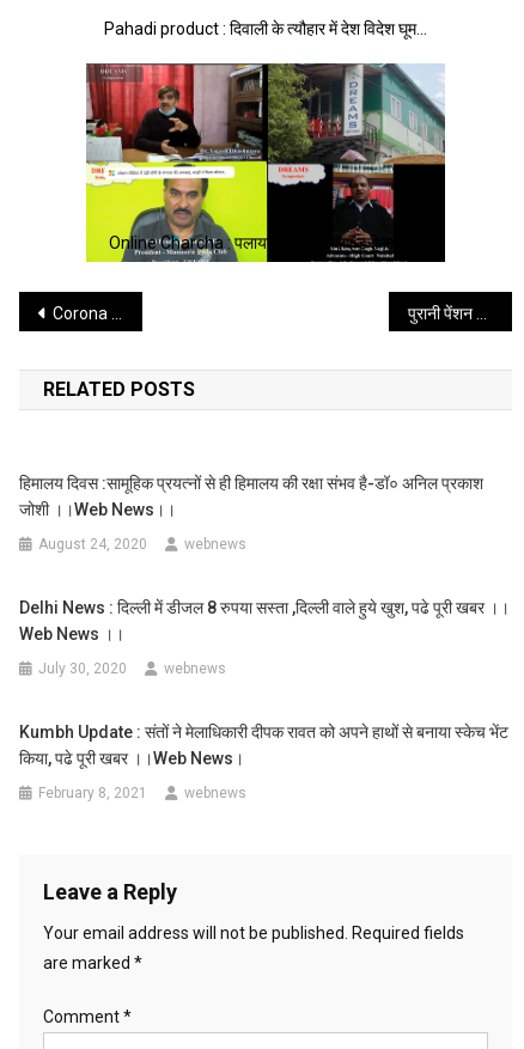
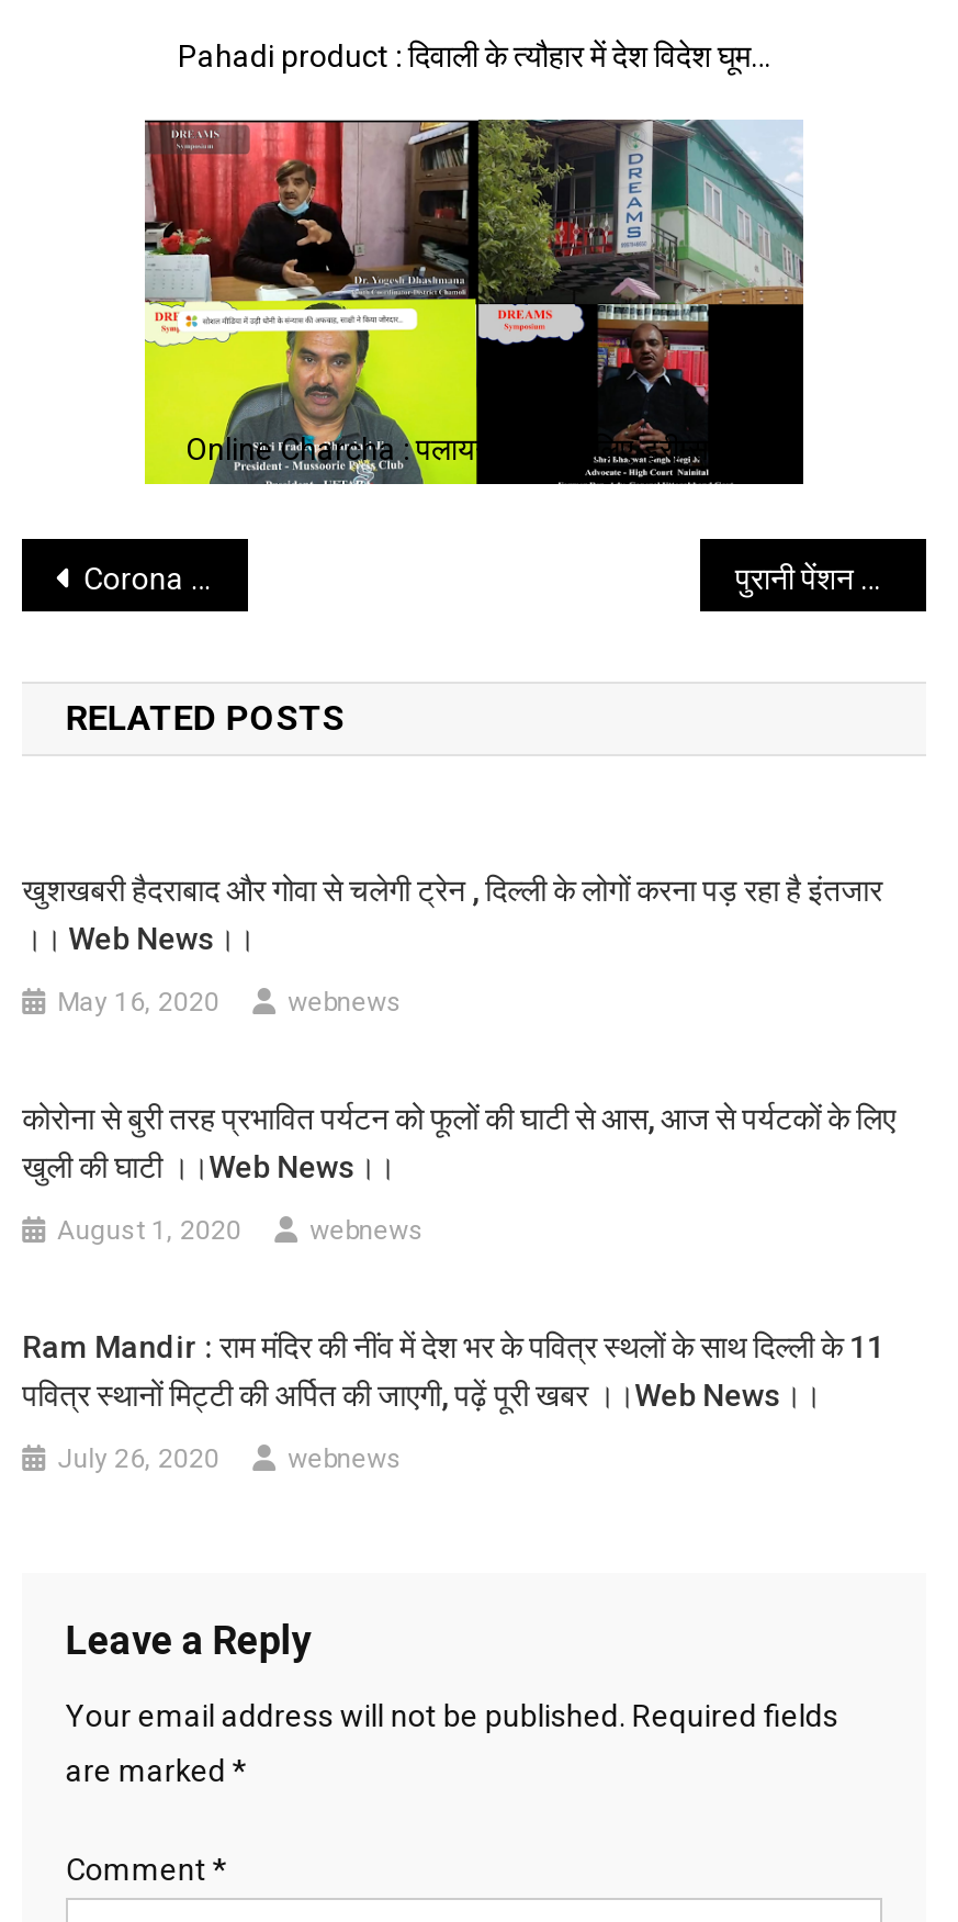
[19,473,483,519] हिमालय दिवस :सामूहिक प्रयत्नों से ही हिमालय की रक्षा संभव है-डॉ० अनिल प्रकाश | जोशी ।।web News।। -> [22,872,883,956] खुशखबरी हैदराबाद और गोवा से चलेगी ट्रेन , दिल्ली के लोगों करना पड़ रहा है इंतजार | ।। Web News।।
[38,536,147,552] August 24, 2020 -> [57,986,220,1017] May 16, 2020
[19,598,510,643] Delhi News : दिल्ली में डीजल 8 रुपया सस्ता ,दिल्ली वाले हुये खुश, पढे पूरी खबर ।। | Web News ।। -> [22,1101,896,1184] कोरोना से बुरी तरह प्रभावित पर्यटन को फूलों की घाटी से आस, आज से पर्यटकों के लिए | खुली की घाटी ।।web News।।
[38,660,127,677] July 30, 2020 -> [57,1215,242,1245] August 1, 2020
[19,722,509,768] Kumbh Update : संतों ने मेलाधिकारी दीपक रावत को अपने हाथों से बनाया स्केच भेंट | किया, पढे पूरी खबर ।।web News। -> [22,1329,885,1412] Ram Mandir : राम मंदिर की नींव में देश भर के पवित्र स्थलों के साथ दिल्ली के 11 | पवित्र स्थानों मिट्टी की अर्पित की जाएगी, पढ़ें पूरी खबर ।।web News।।
[38,784,147,801] February 8, 2021 -> [57,1443,220,1474] July 26, 2020

